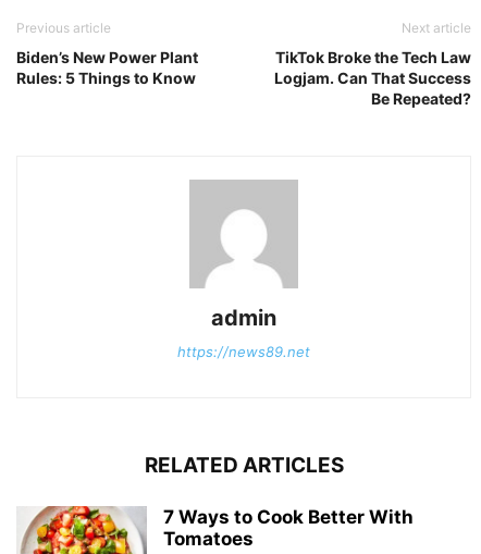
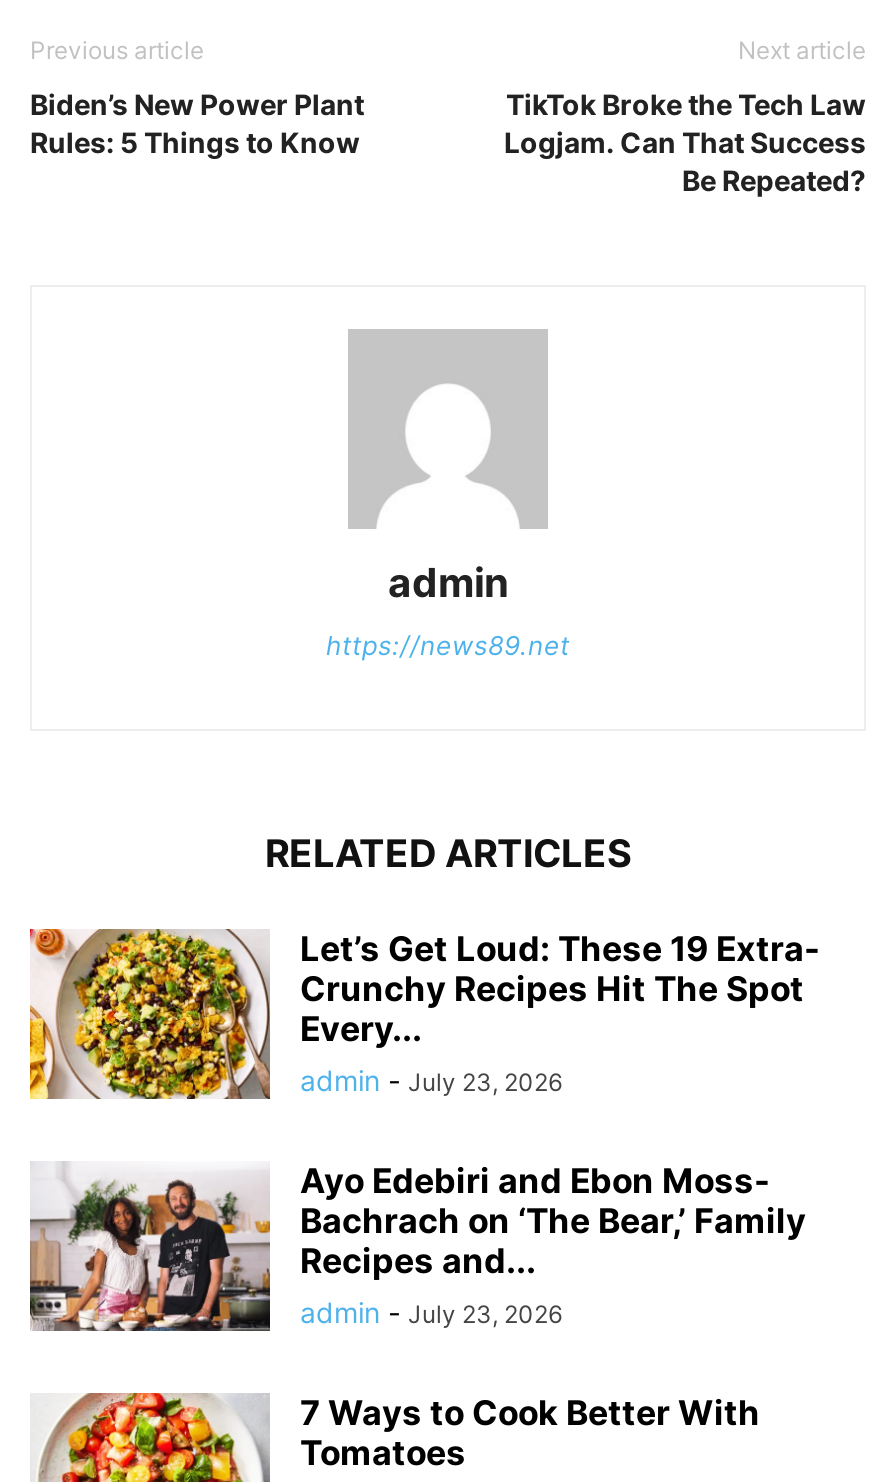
none -> [28,926,820,1329] [image] | Let’s Get Loud: These 19 Extra- | Crunchy Recipes Hit The Spot | Every... | admin - July 23, 2026 | Ayo Edebiri and Ebon Moss- | Bachrach on ‘The Bear,’ Family | Recipes and... | admin - July 23, 2026
none -> [28,1162,272,1334] [image]

